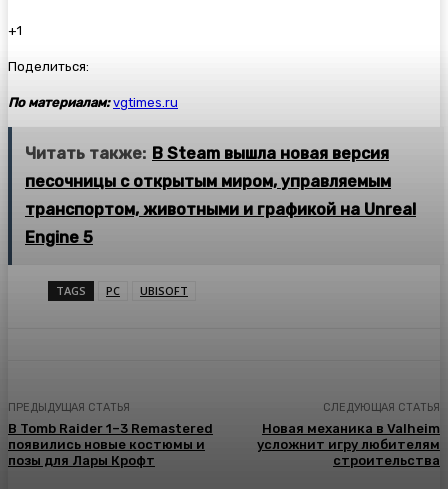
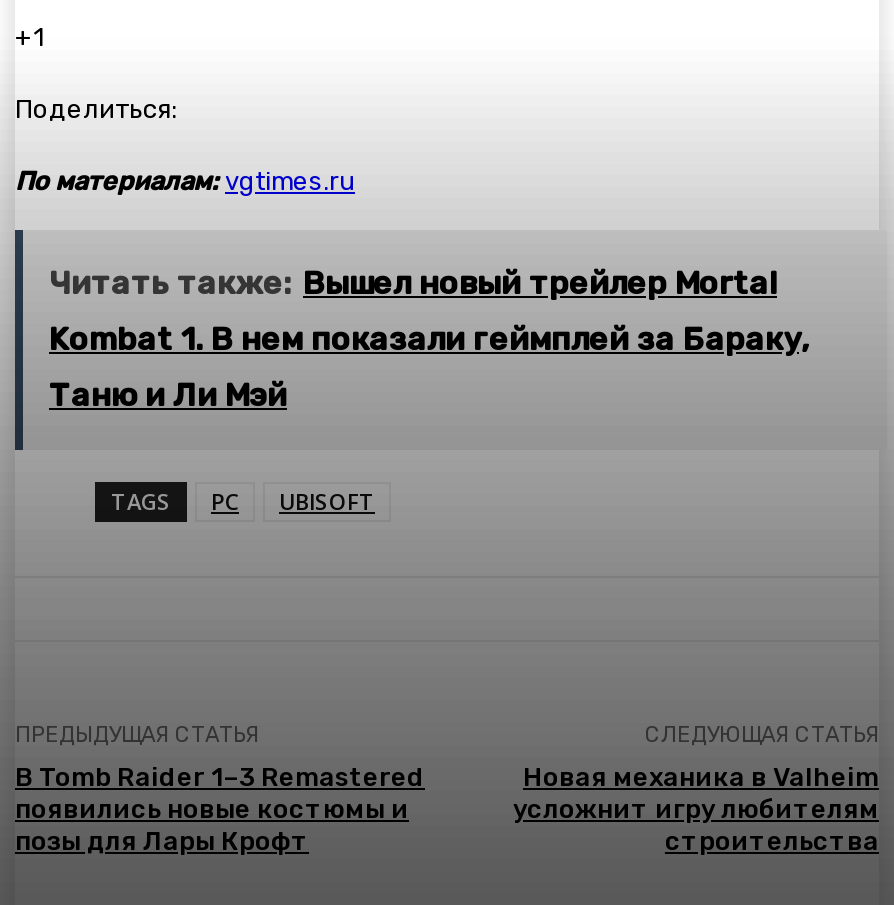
[25,144,416,247] Читать также: В Steam вышла новая версия | песочницы с открытым миром, управляемым | транспортом, животными и графикой на Unreal | Engine 5 -> [49,263,809,413] Читать также: Вышел новый трейлер Mortal | Kombat 1. В нем показали геймплей за Бараку, | Таню и Ли Мэй

